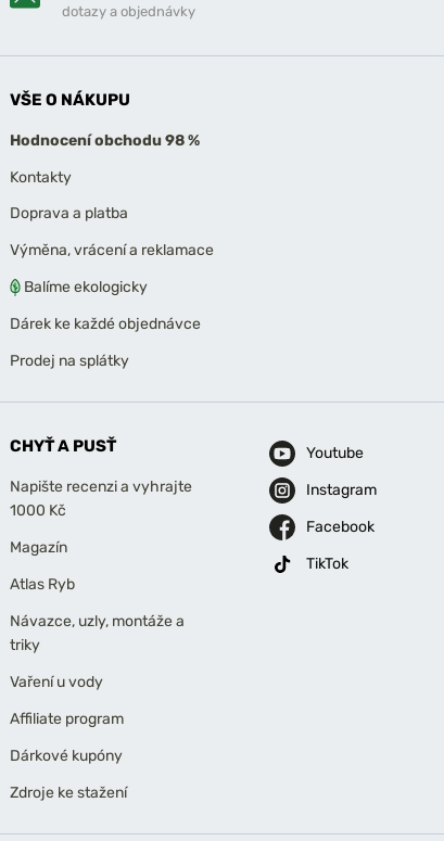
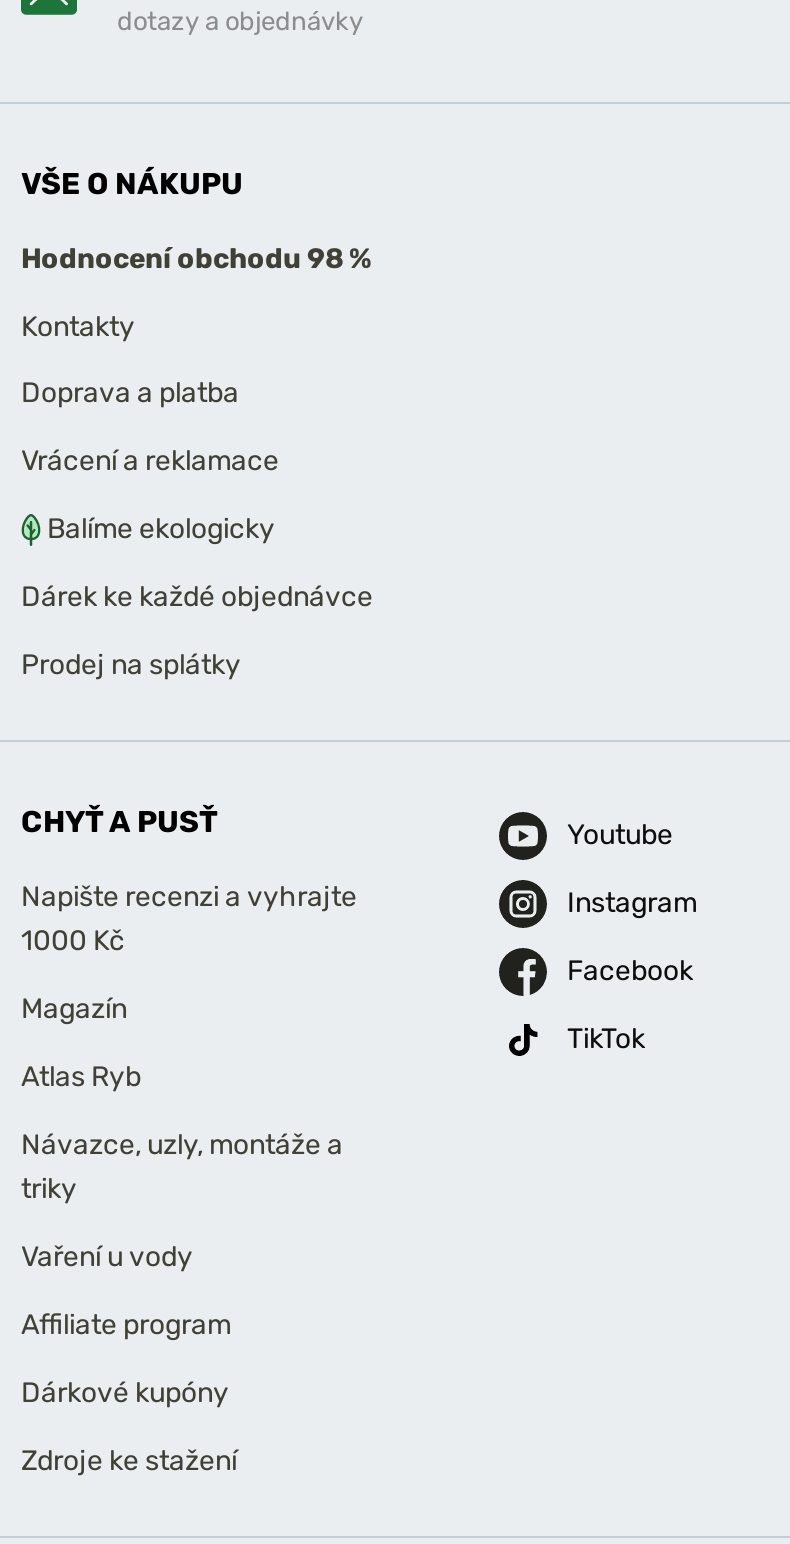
[10,241,214,260] Výměna, vrácení a reklamace -> [21,445,279,479] Vrácení a reklamace

